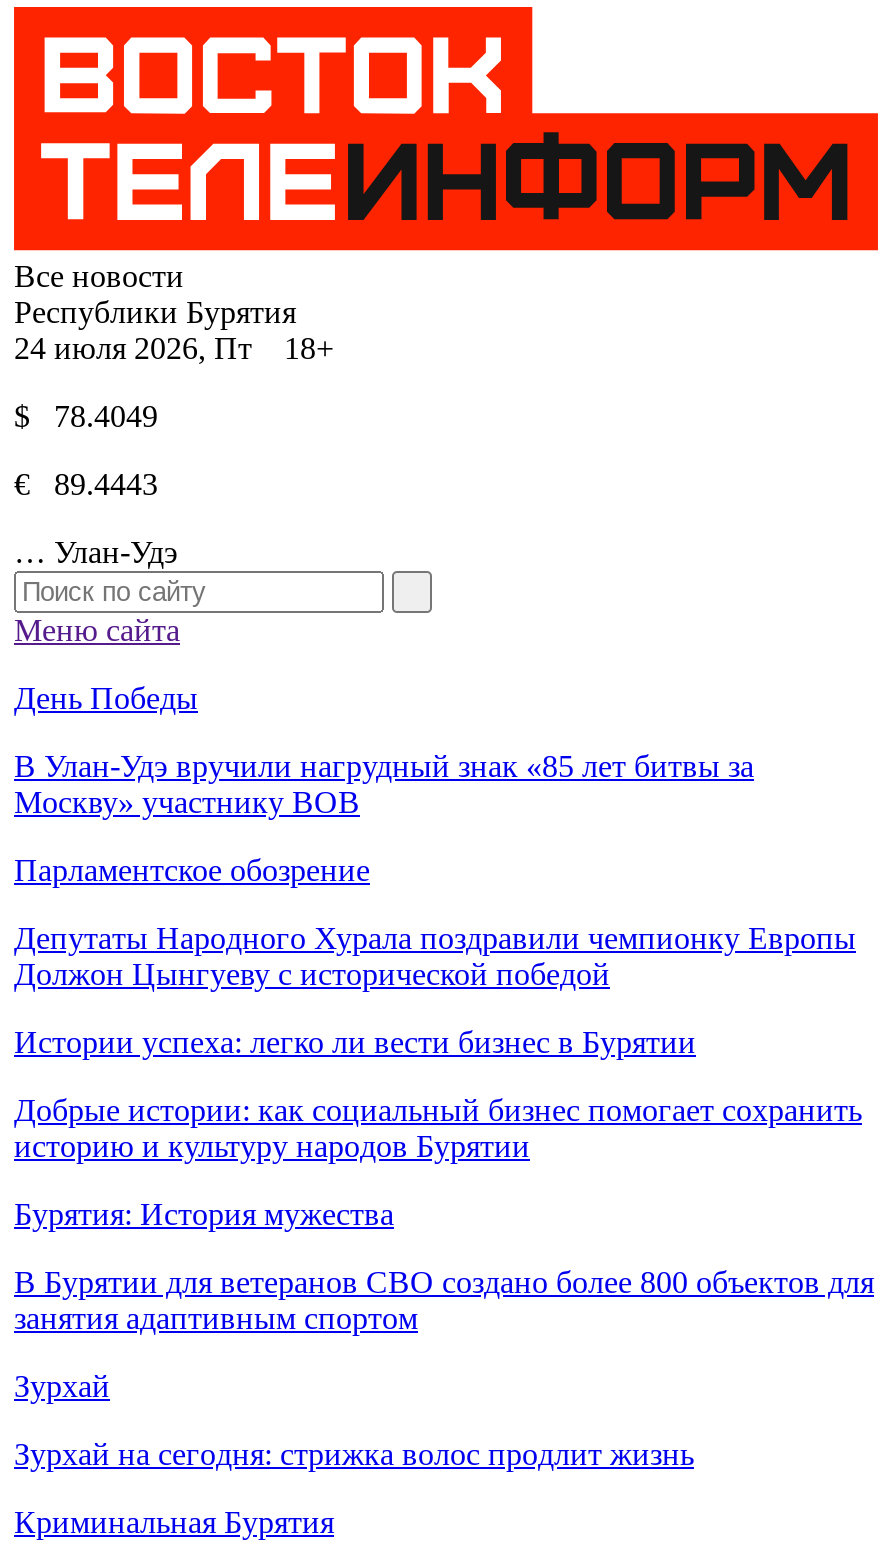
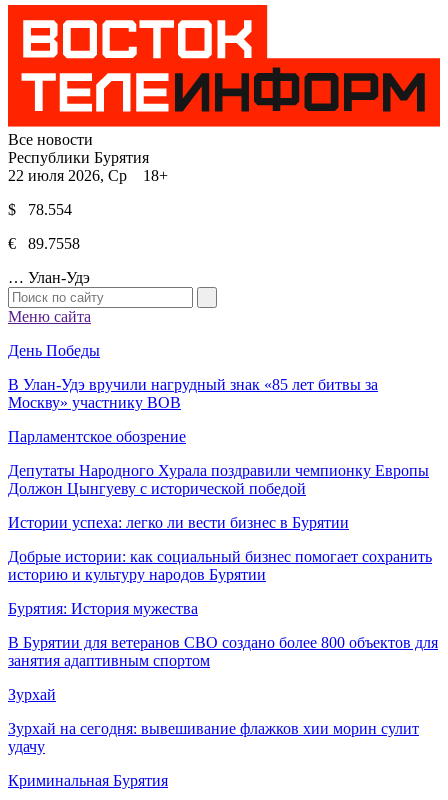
[14,332,334,366] 24 июля 2026, Пт 18+ -> [8,167,168,184] 22 июля 2026, Ср 18+
[14,400,158,434] $ 78.4049 -> [8,201,72,218] $ 78.554
[14,468,158,502] € 89.4443 -> [8,235,80,252] € 89.7558
[14,1438,694,1472] Зурхай на сегодня: стрижка волос продлит жизнь -> [8,720,419,755] Зурхай на сегодня: вывешивание флажков хии морин сулит | удачу

